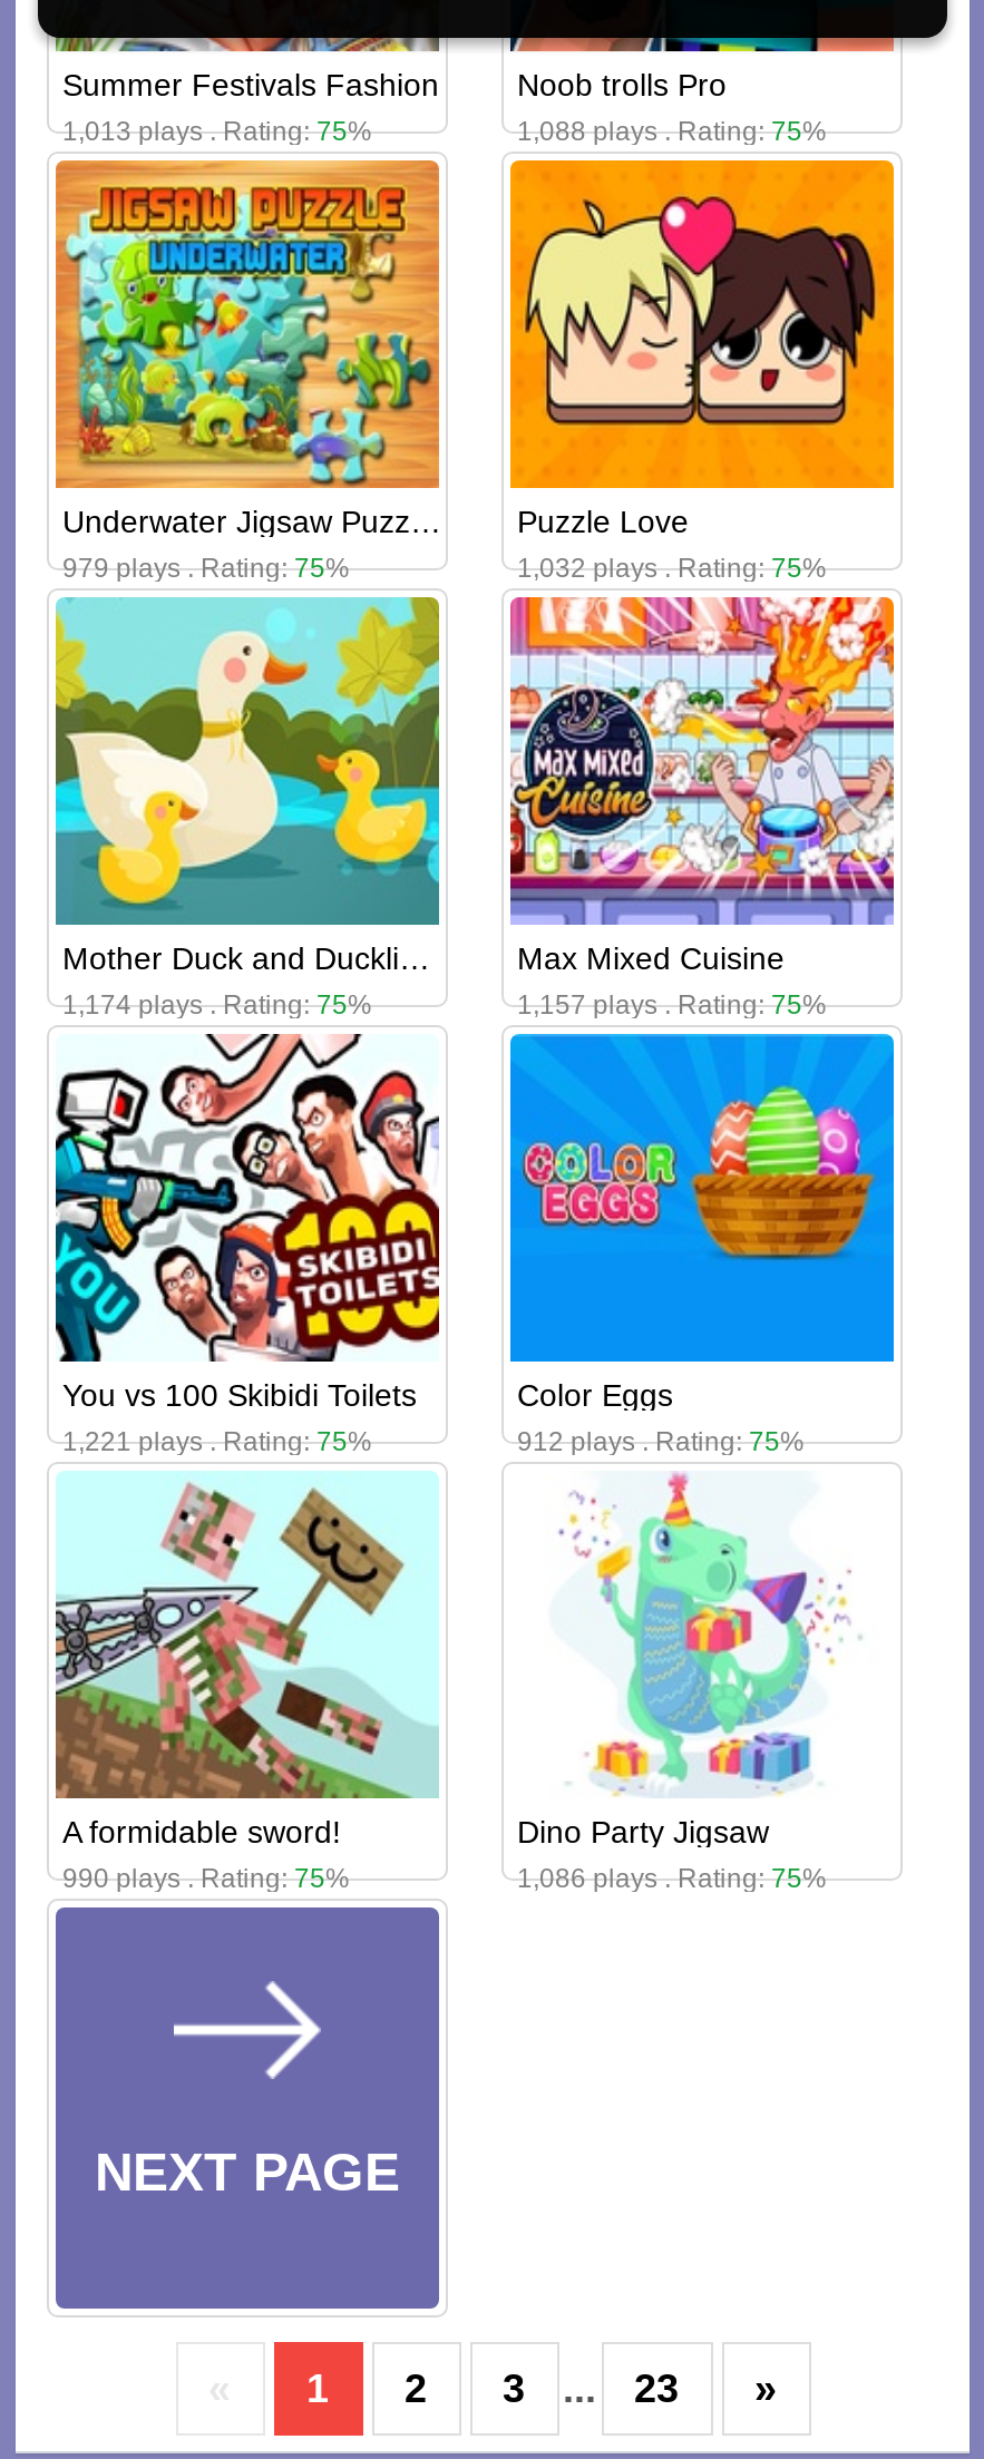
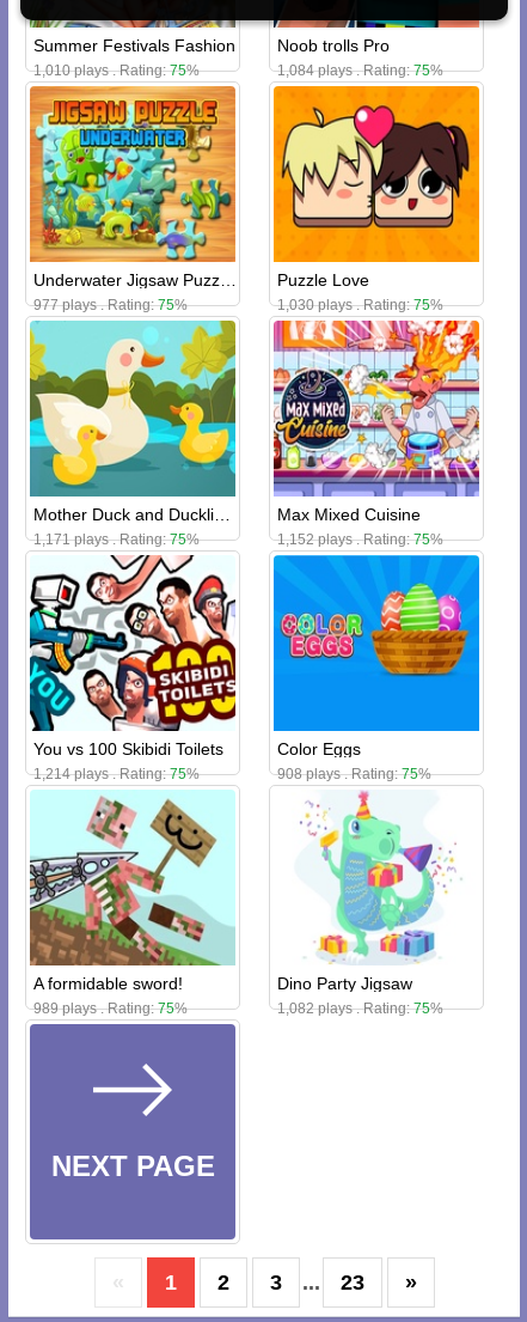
[62,116,372,147] 1,013 plays . Rating: 75% -> [33,62,200,79] 1,010 plays . Rating: 75%
[517,116,827,147] 1,088 plays . Rating: 75% -> [277,62,443,79] 1,084 plays . Rating: 75%
[62,553,350,584] 979 plays . Rating: 75% -> [33,297,188,313] 977 plays . Rating: 75%
[517,553,827,584] 1,032 plays . Rating: 75% -> [277,297,443,313] 1,030 plays . Rating: 75%
[62,989,372,1021] 1,174 plays . Rating: 75% -> [33,531,200,548] 1,171 plays . Rating: 75%
[517,989,827,1021] 1,157 plays . Rating: 75% -> [277,531,443,548] 1,152 plays . Rating: 75%
[62,1426,372,1457] 1,221 plays . Rating: 75% -> [33,766,200,782] 1,214 plays . Rating: 75%
[517,1426,805,1457] 912 plays . Rating: 75% -> [277,766,431,782] 908 plays . Rating: 75%
[62,1863,350,1894] 990 plays . Rating: 75% -> [33,1000,188,1017] 989 plays . Rating: 75%
[517,1863,827,1894] 1,086 plays . Rating: 75% -> [277,1000,443,1017] 1,082 plays . Rating: 75%

